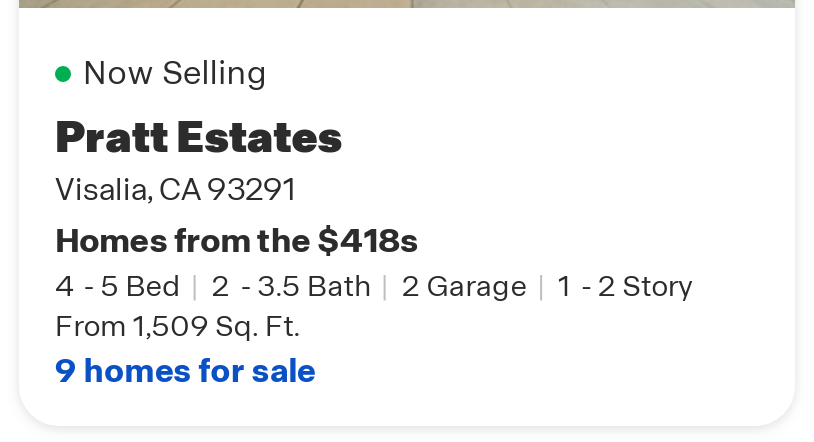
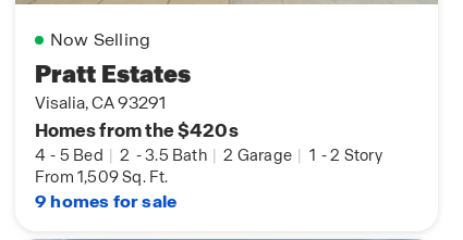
[55,217,418,261] Homes from the $418s -> [35,118,238,142] Homes from the $420s

